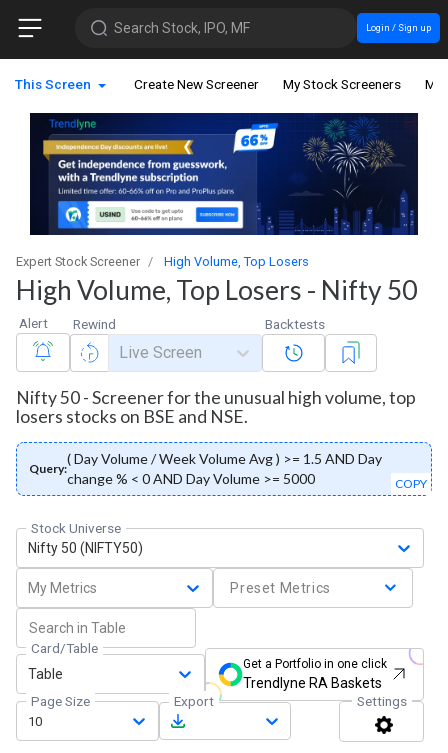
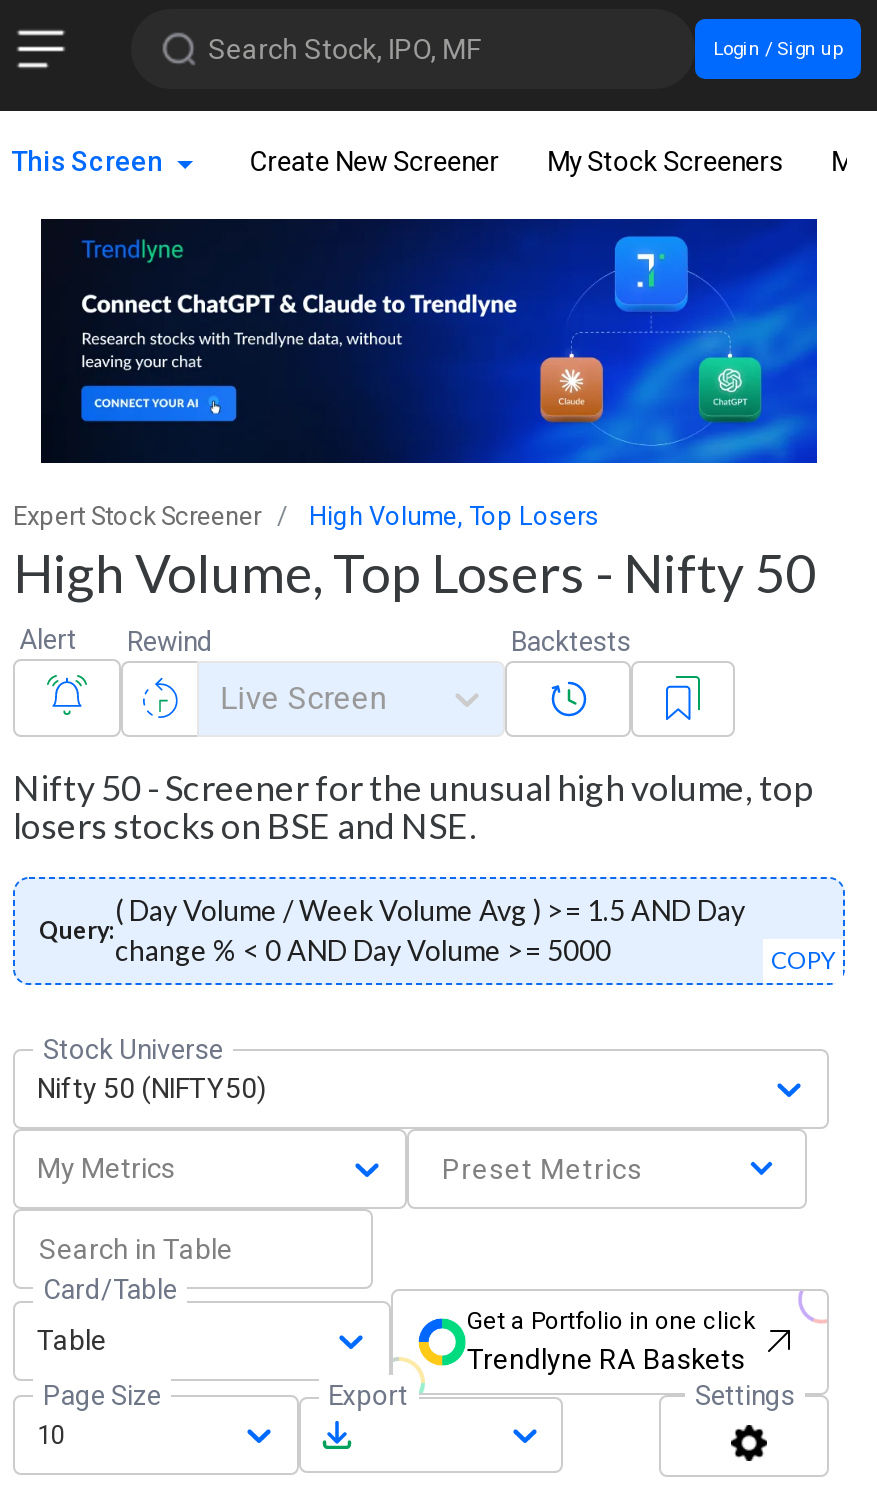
[42,112,419,236] [image] -> [67,217,819,465] [image]

